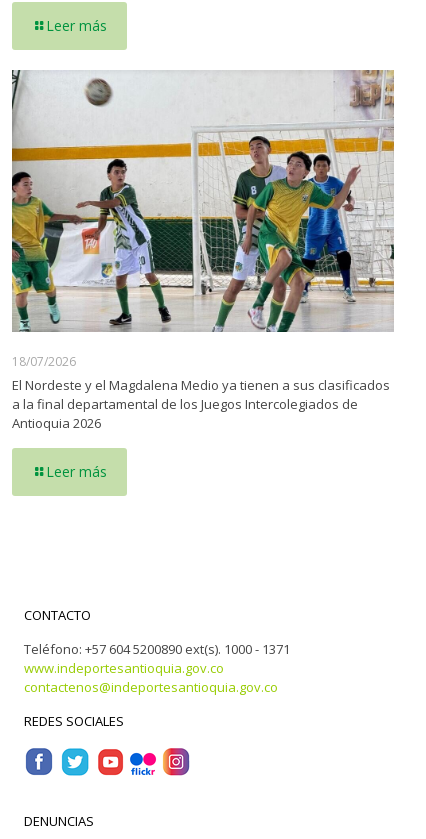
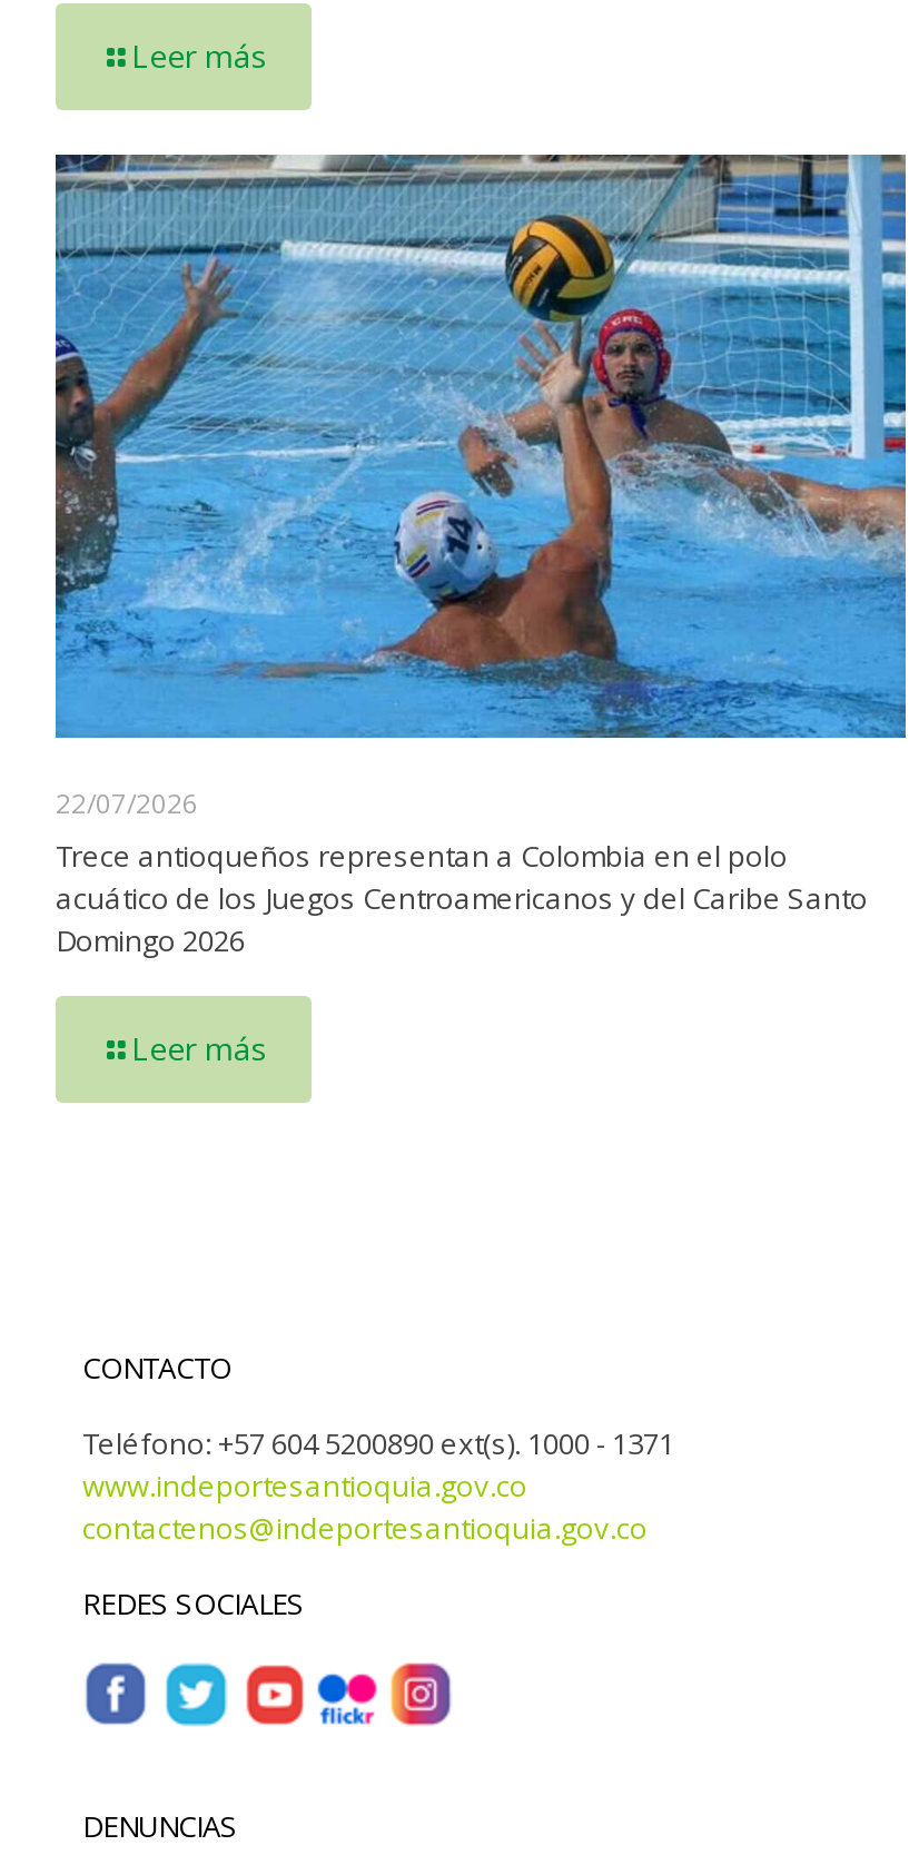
[11,69,395,432] [image] | 18/07/2026 | El Nordeste y el Magdalena Medio ya tienen a sus clasificados | a la final departamental de los Juegos Intercolegiados de | Antioquia 2026 -> [53,152,908,961] [image] | 22/07/2026 | Trece antioqueños representan a Colombia en el polo | acuático de los Juegos Centroamericanos y del Caribe Santo | Domingo 2026

